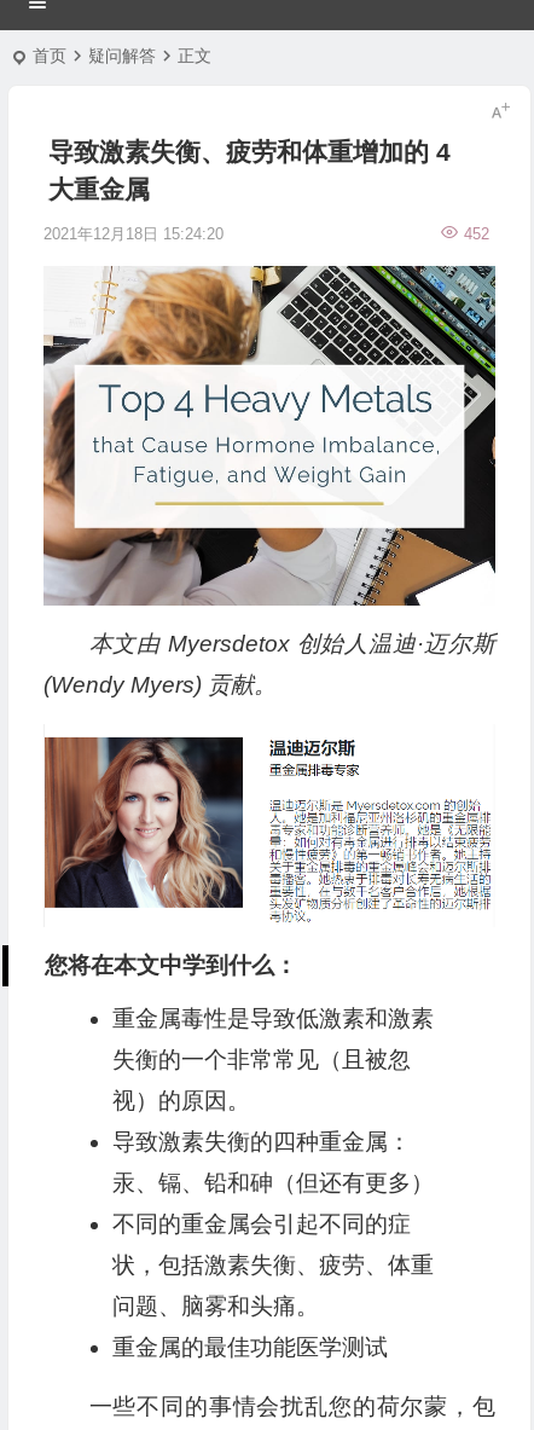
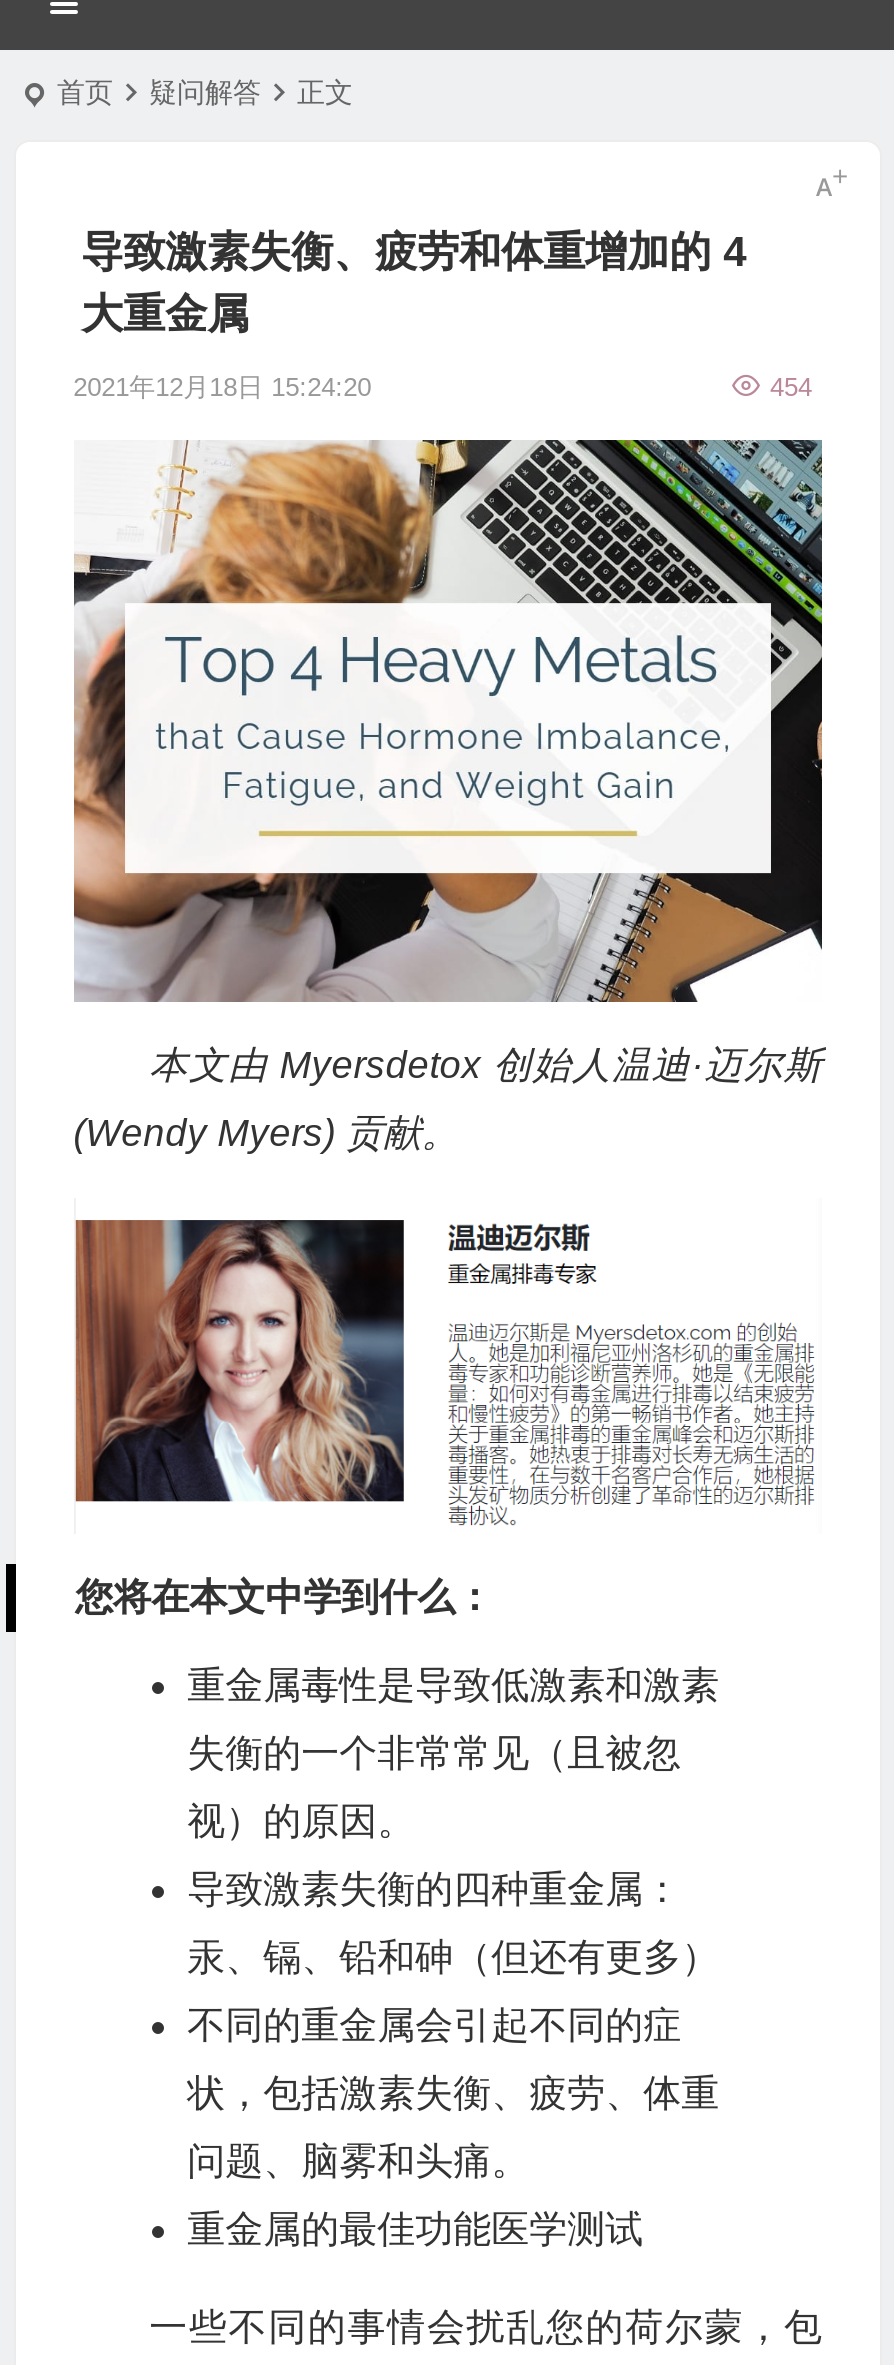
[464,225,489,243] 452 -> [770,372,812,402] 454

